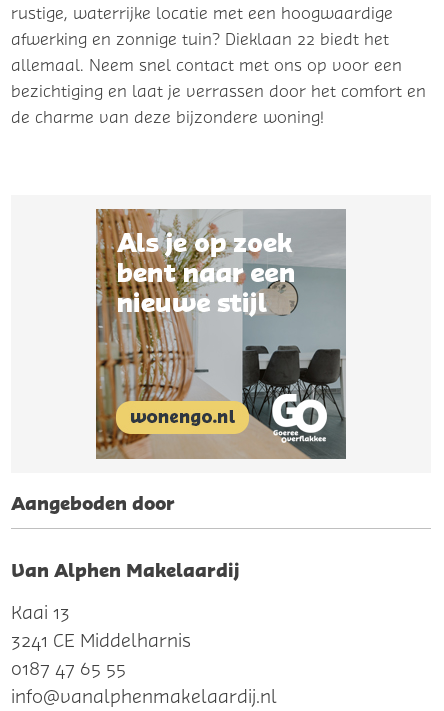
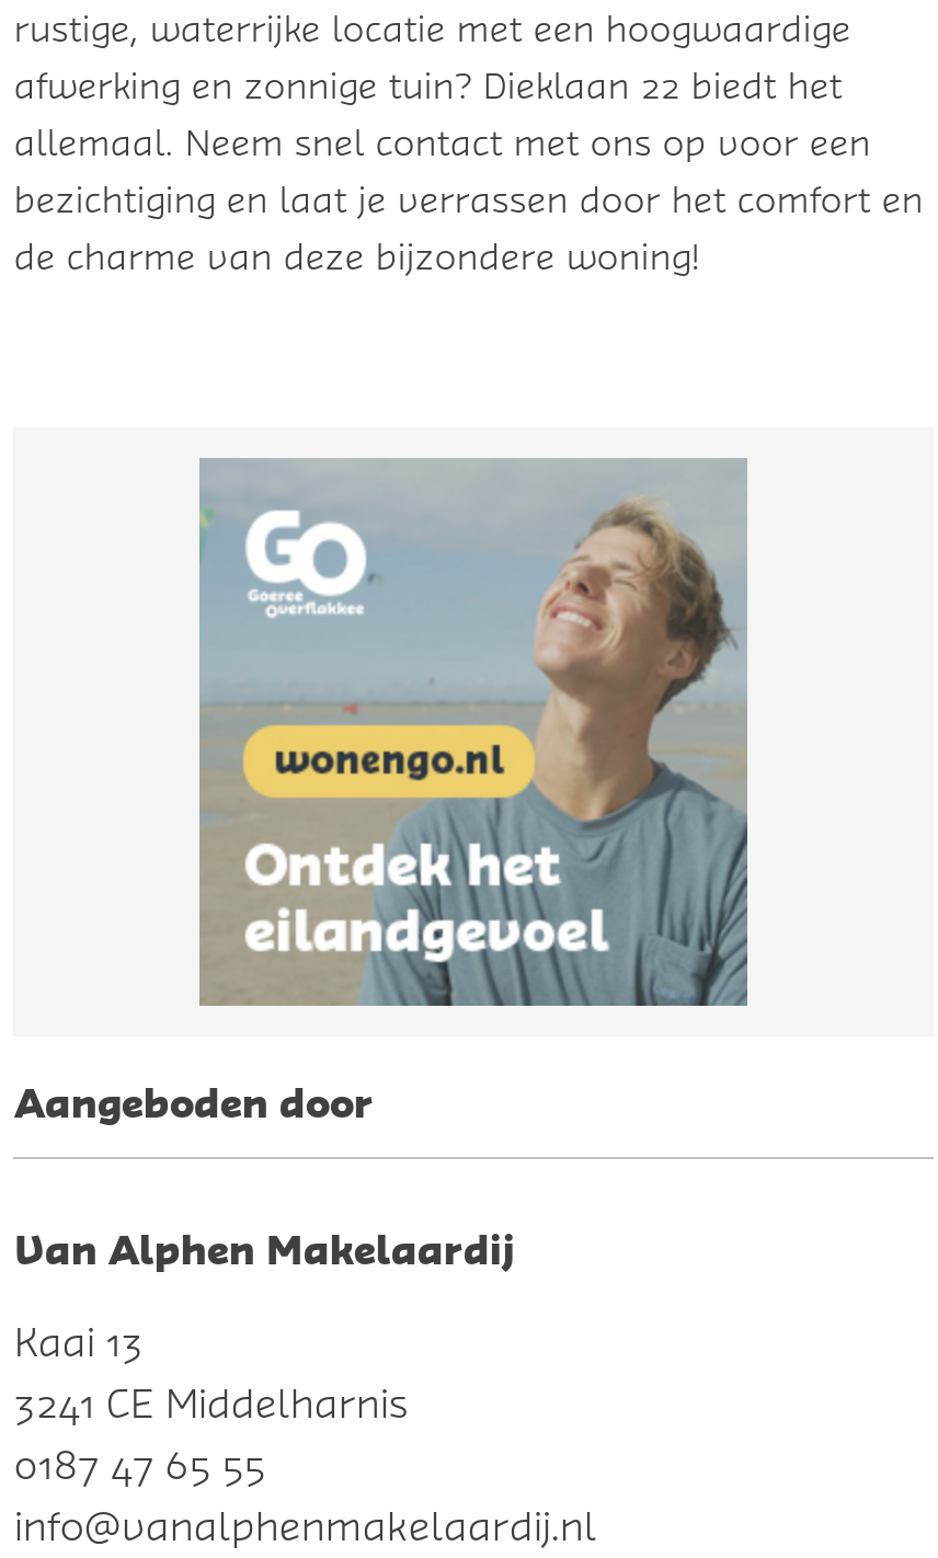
[95,208,346,460] [image] -> [197,458,747,1008] [image]

